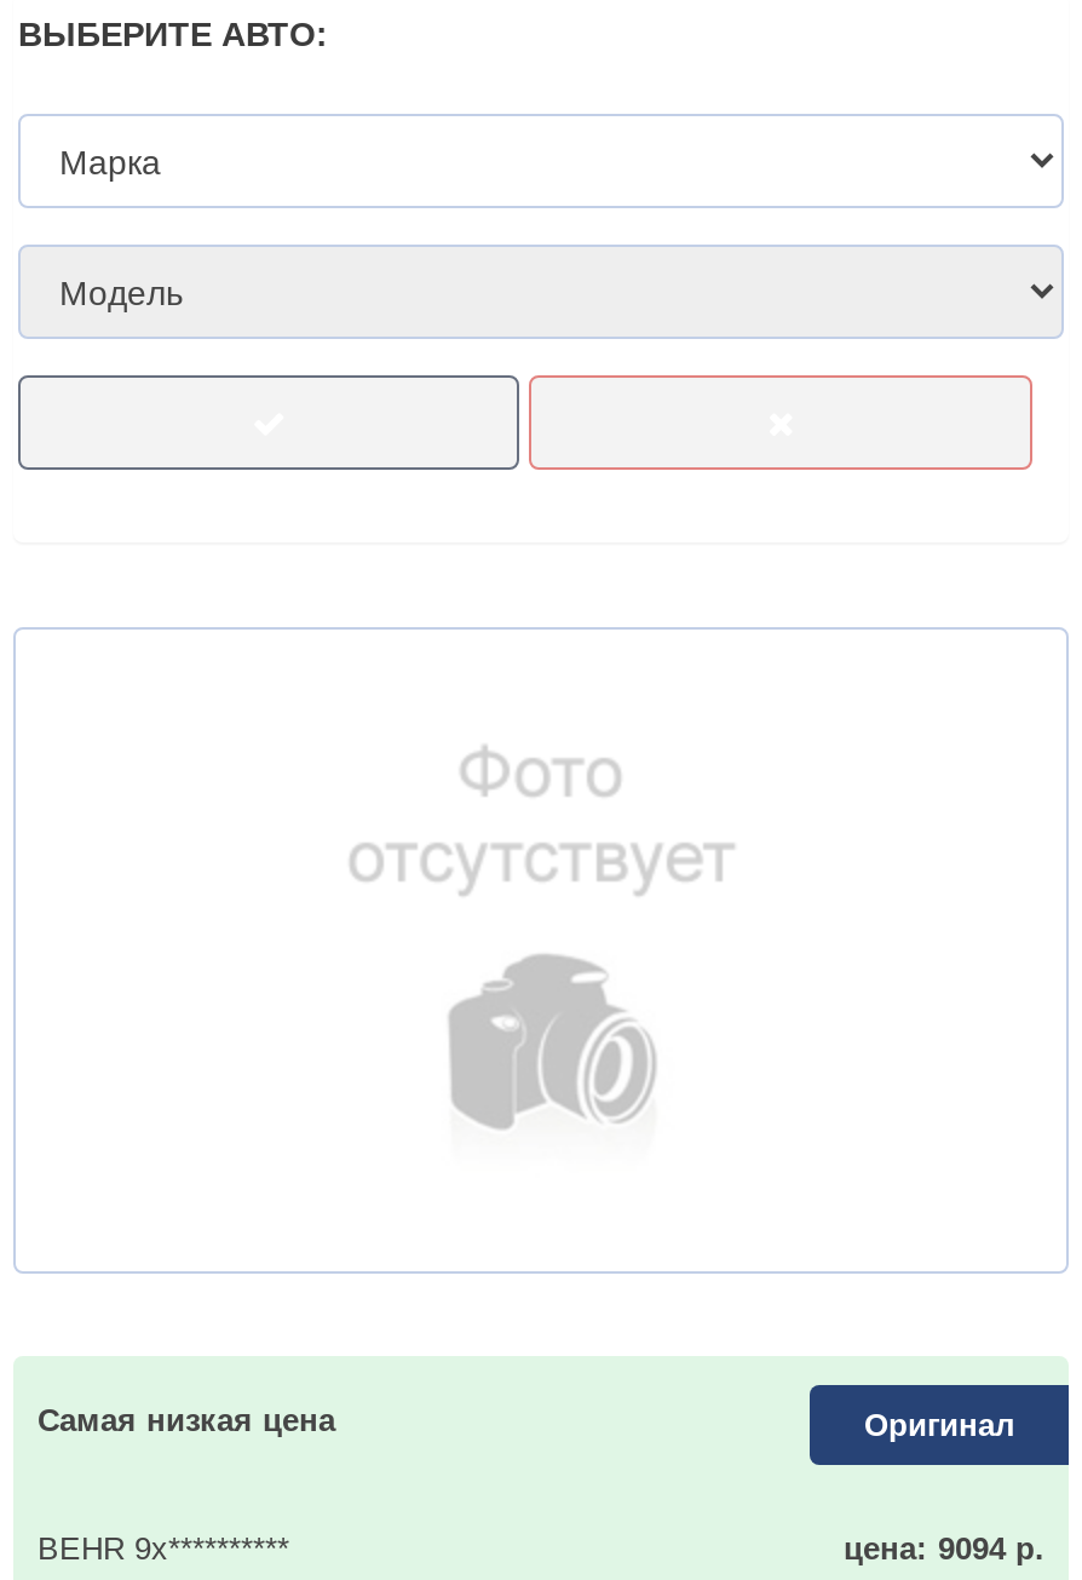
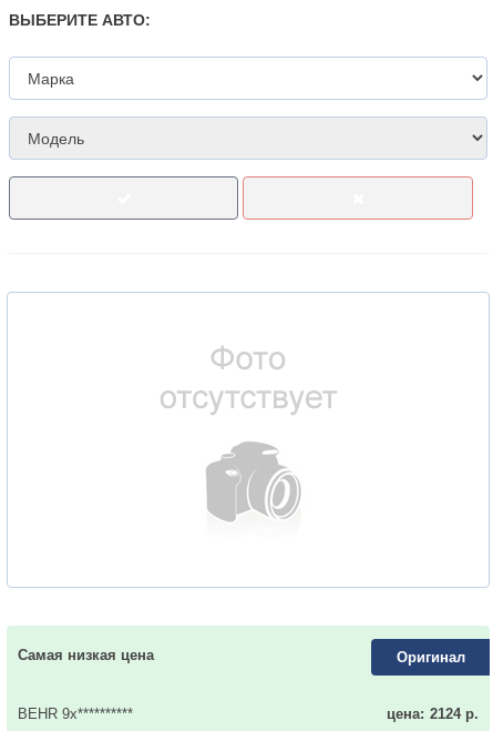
[844,1530,1044,1567] цена: 9094 р. -> [387,705,479,722] цена: 2124 р.

